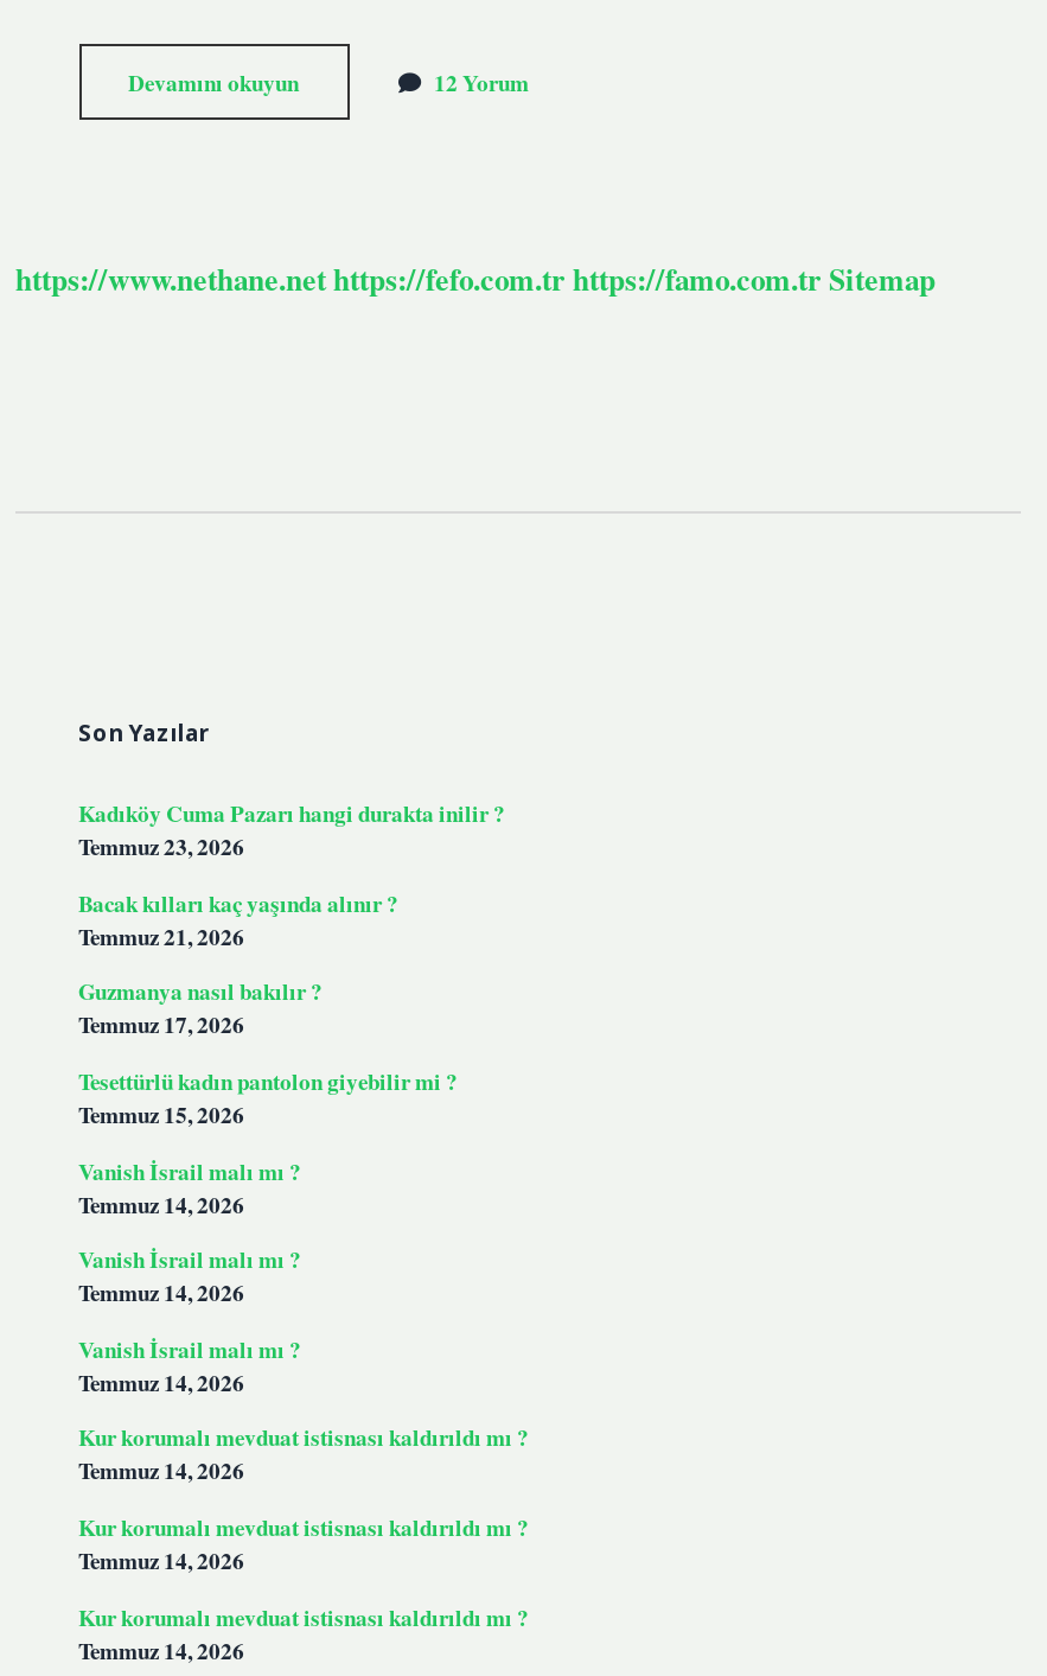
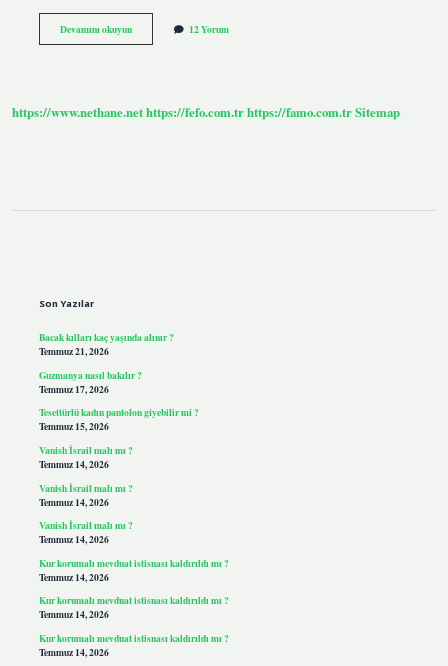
[78,797,505,863] Kadıköy Cuma Pazarı hangi durakta inilir ? | Temmuz 23, 2026 -> none

